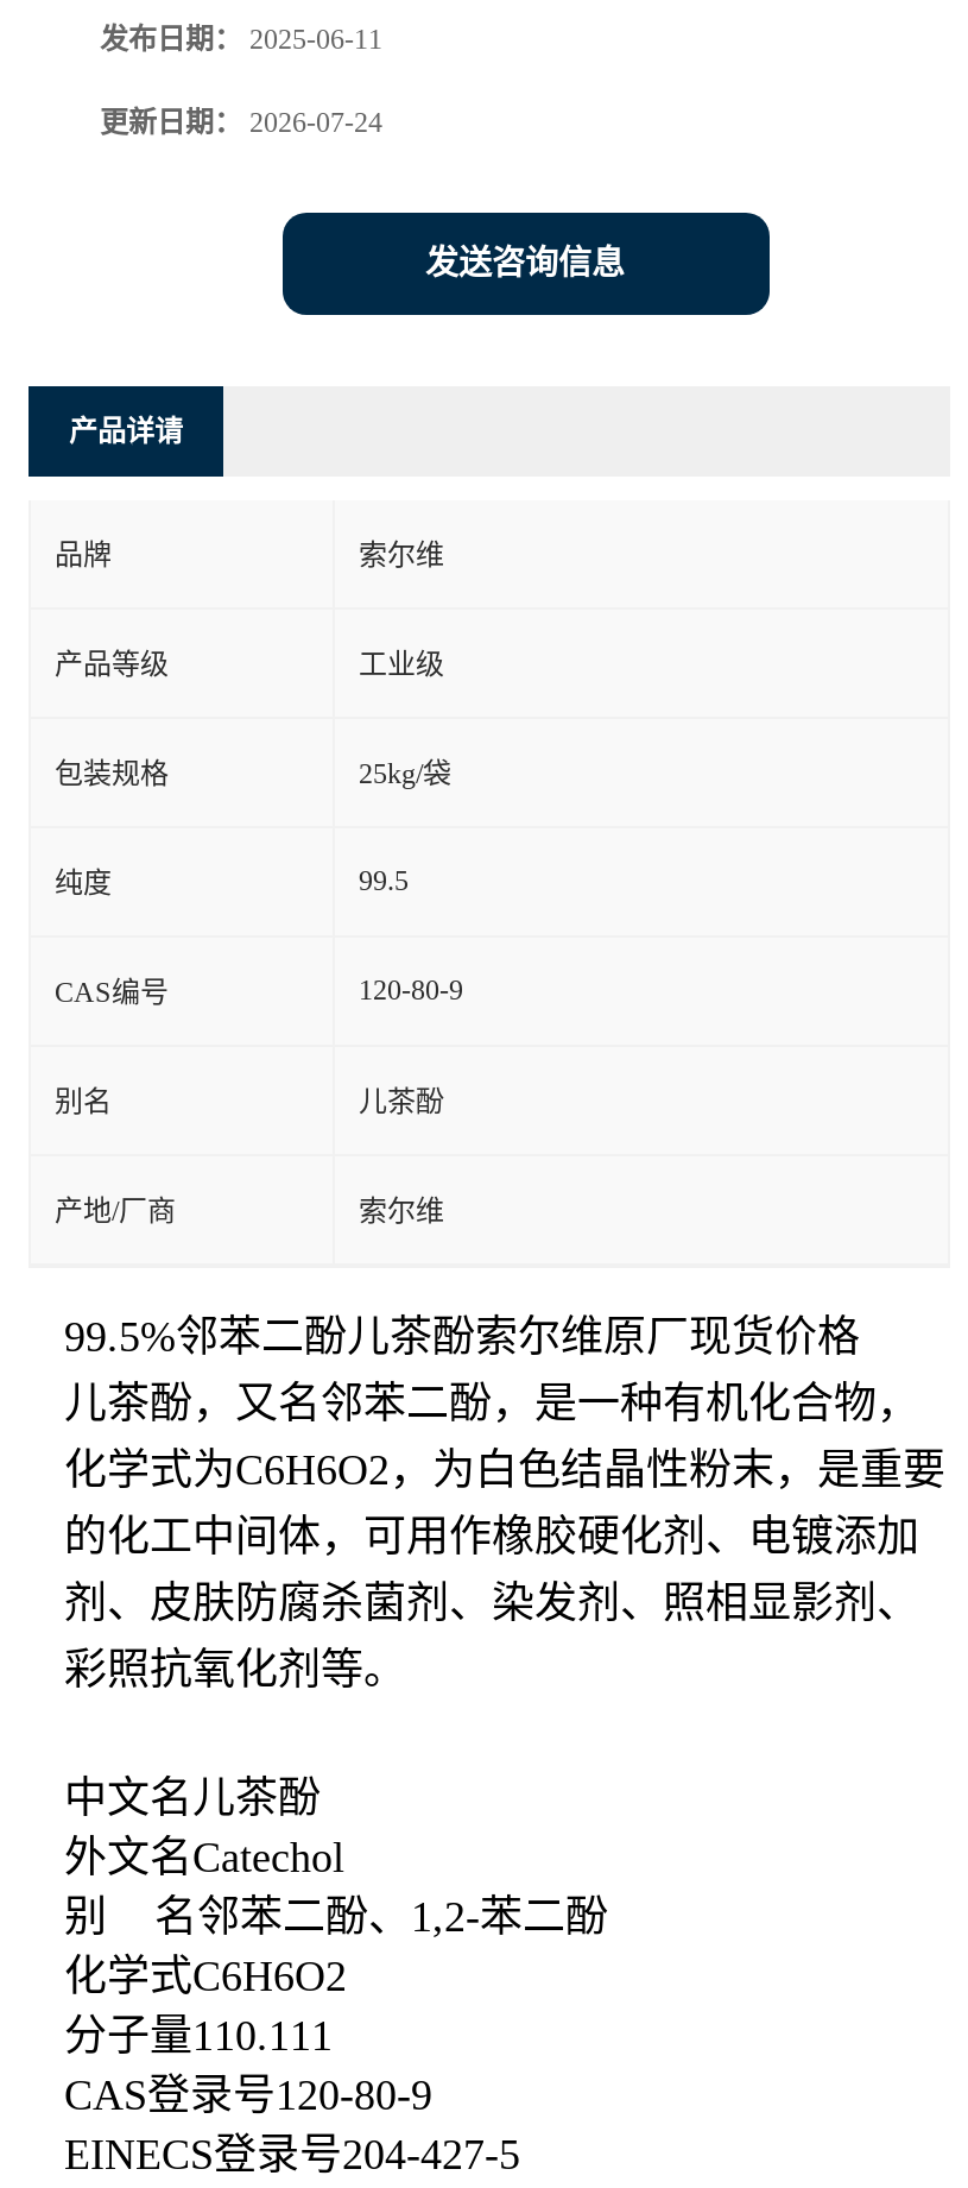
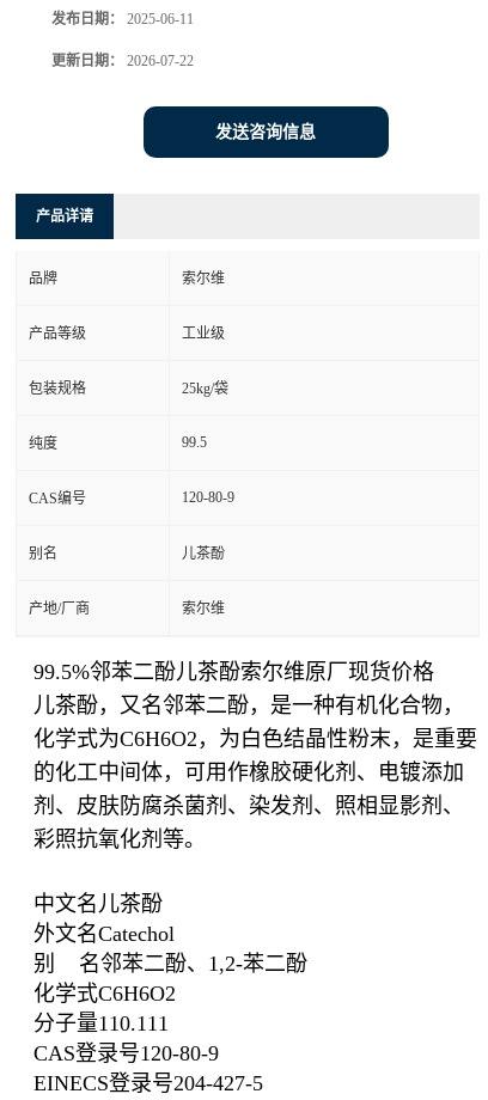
[100,106,382,140] 更新日期：2026-07-24 -> [51,53,194,70] 更新日期：2026-07-22

